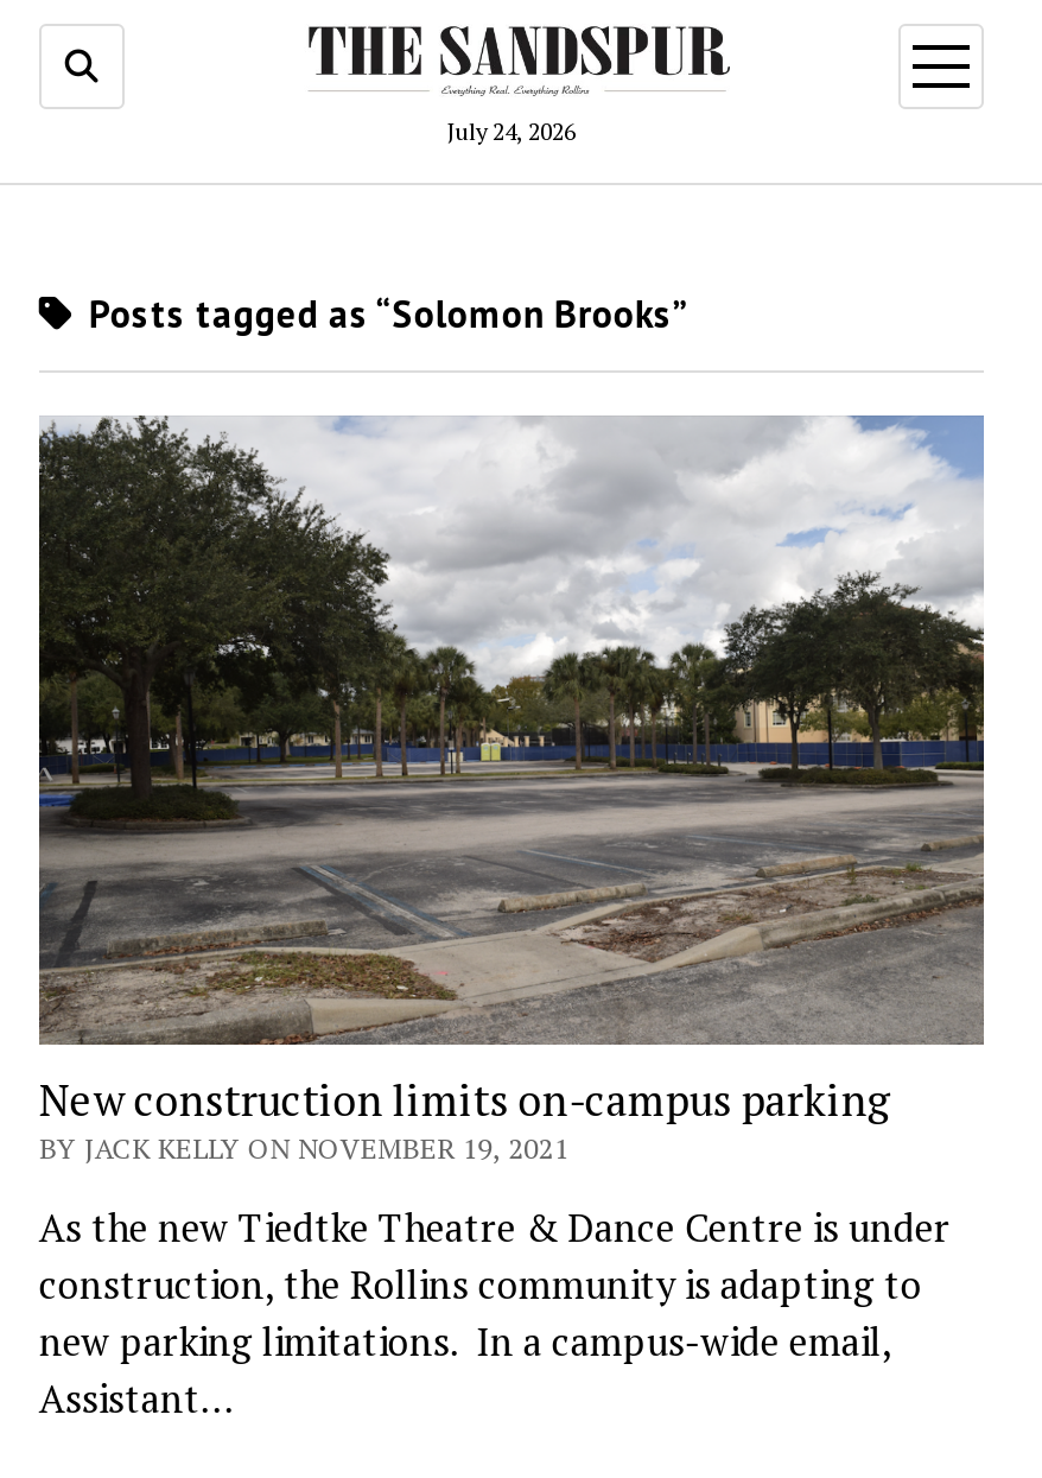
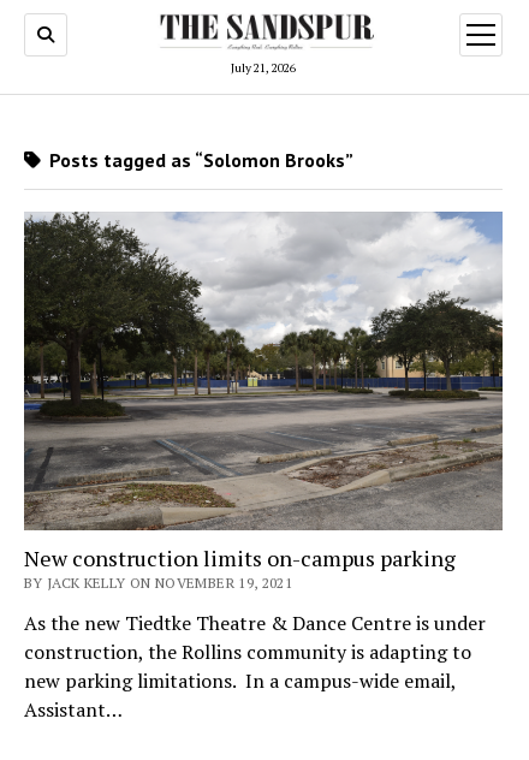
[447,116,576,146] July 24, 2026 -> [231,60,296,75] July 21, 2026

